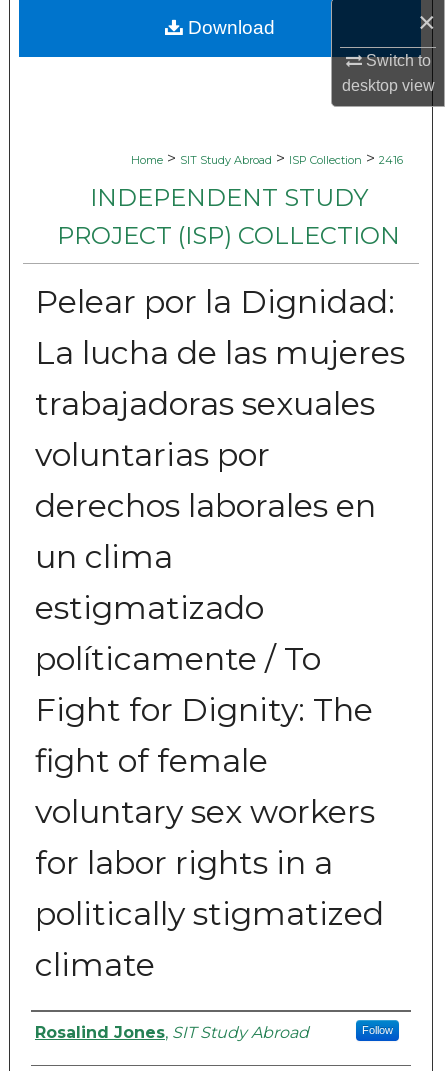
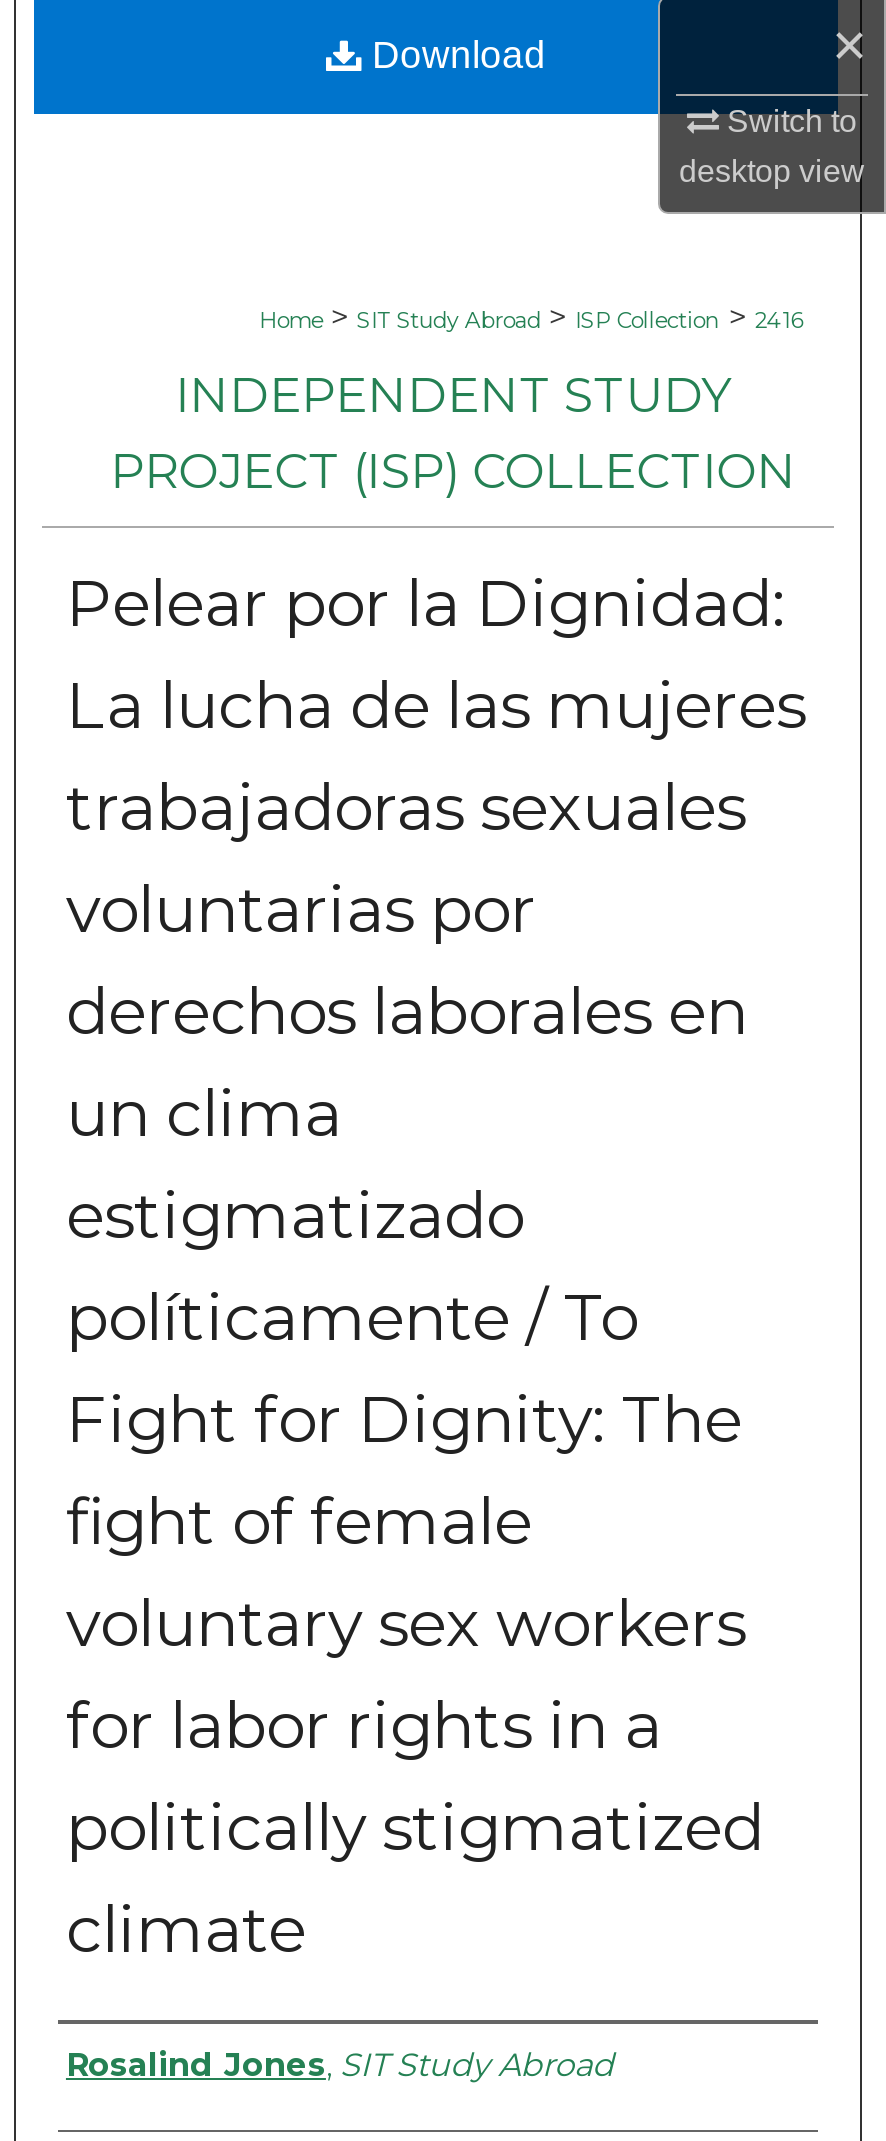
[362,1024,393,1036] Follow -> none

